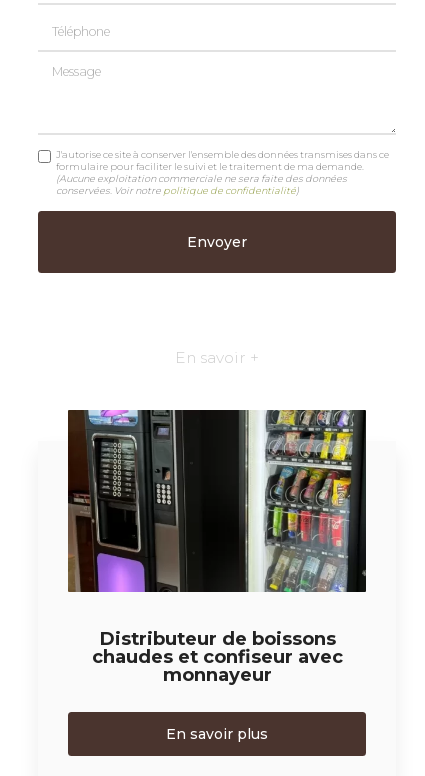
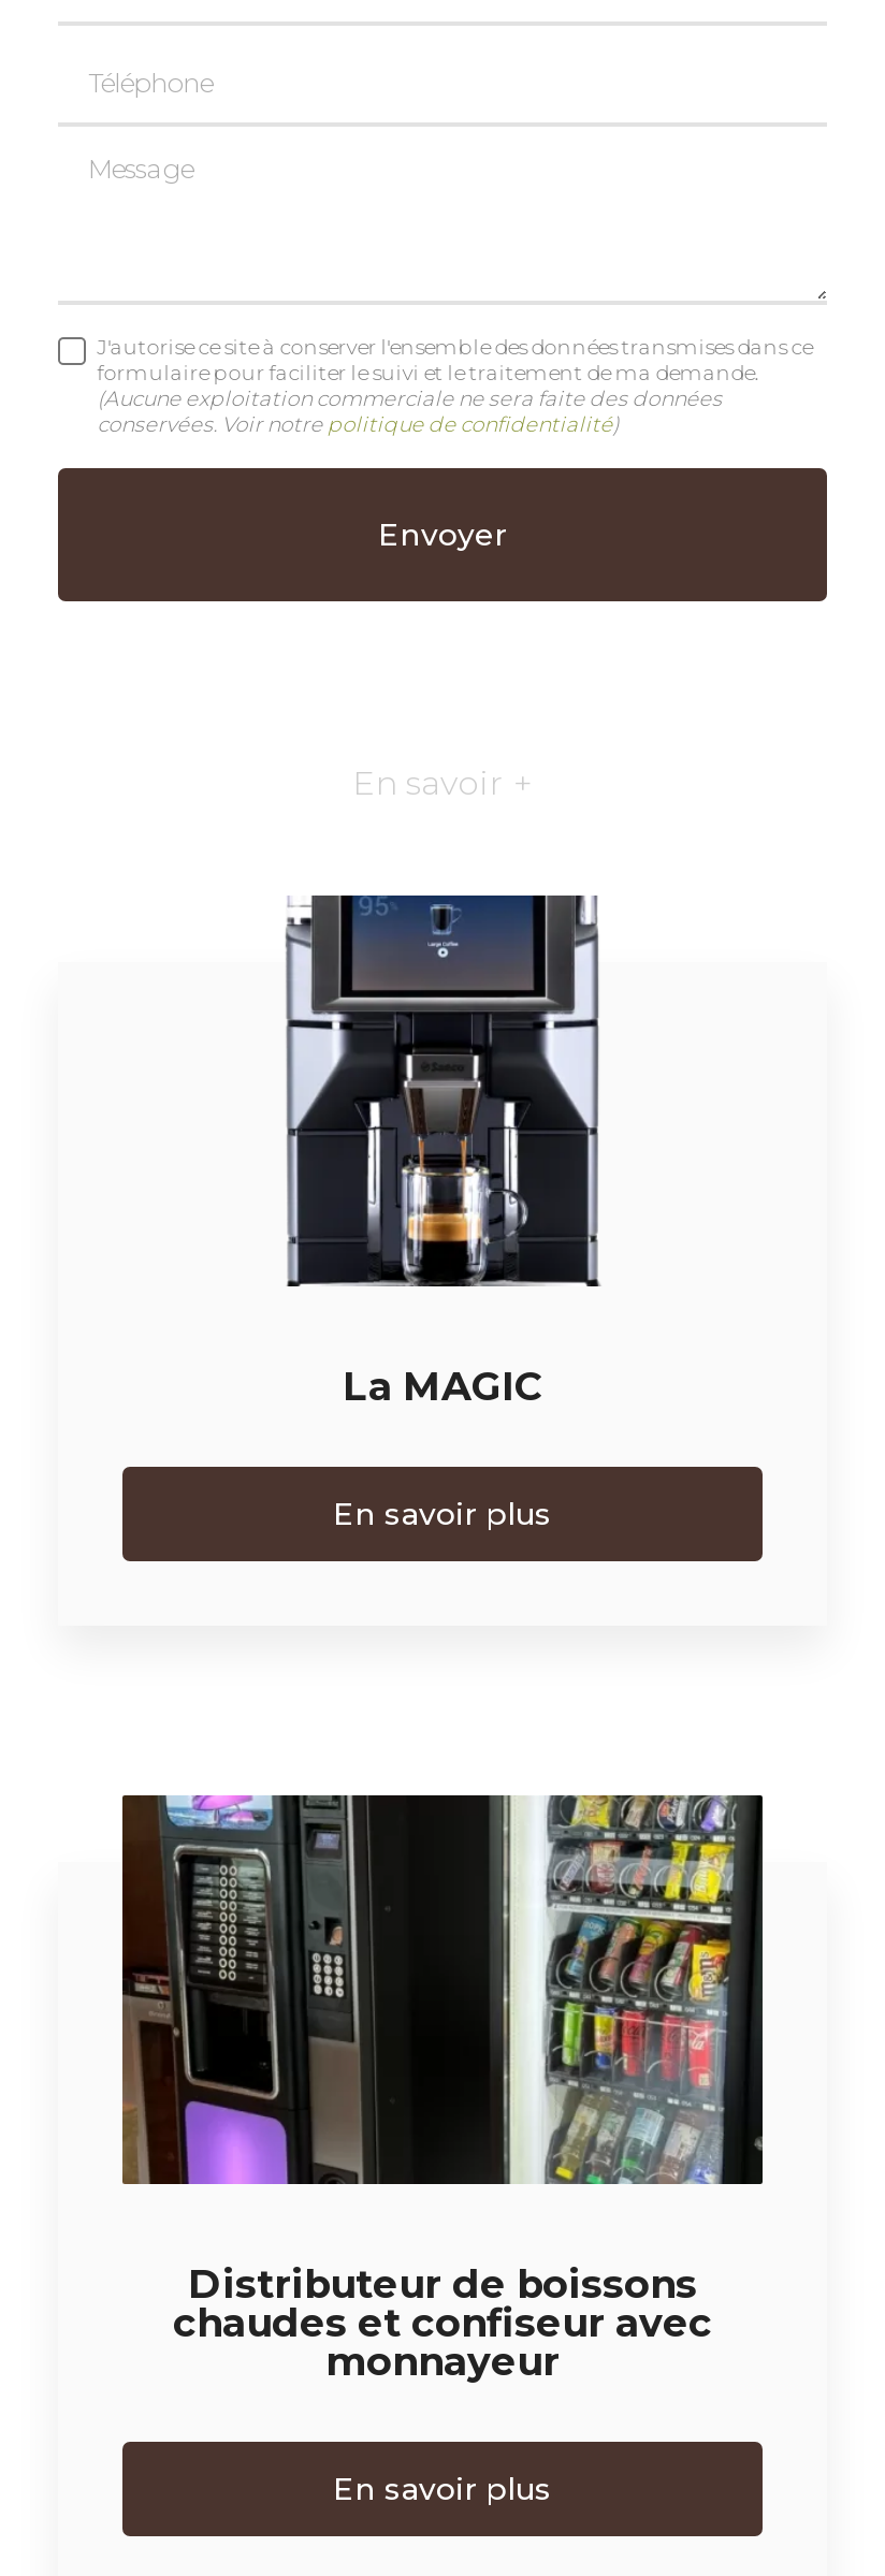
none -> [284,893,601,1532] [image] | La MAGIC | En savoir plus

